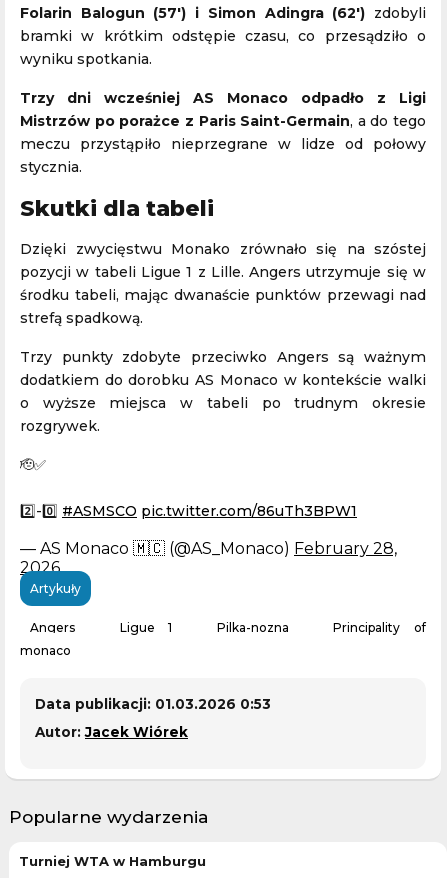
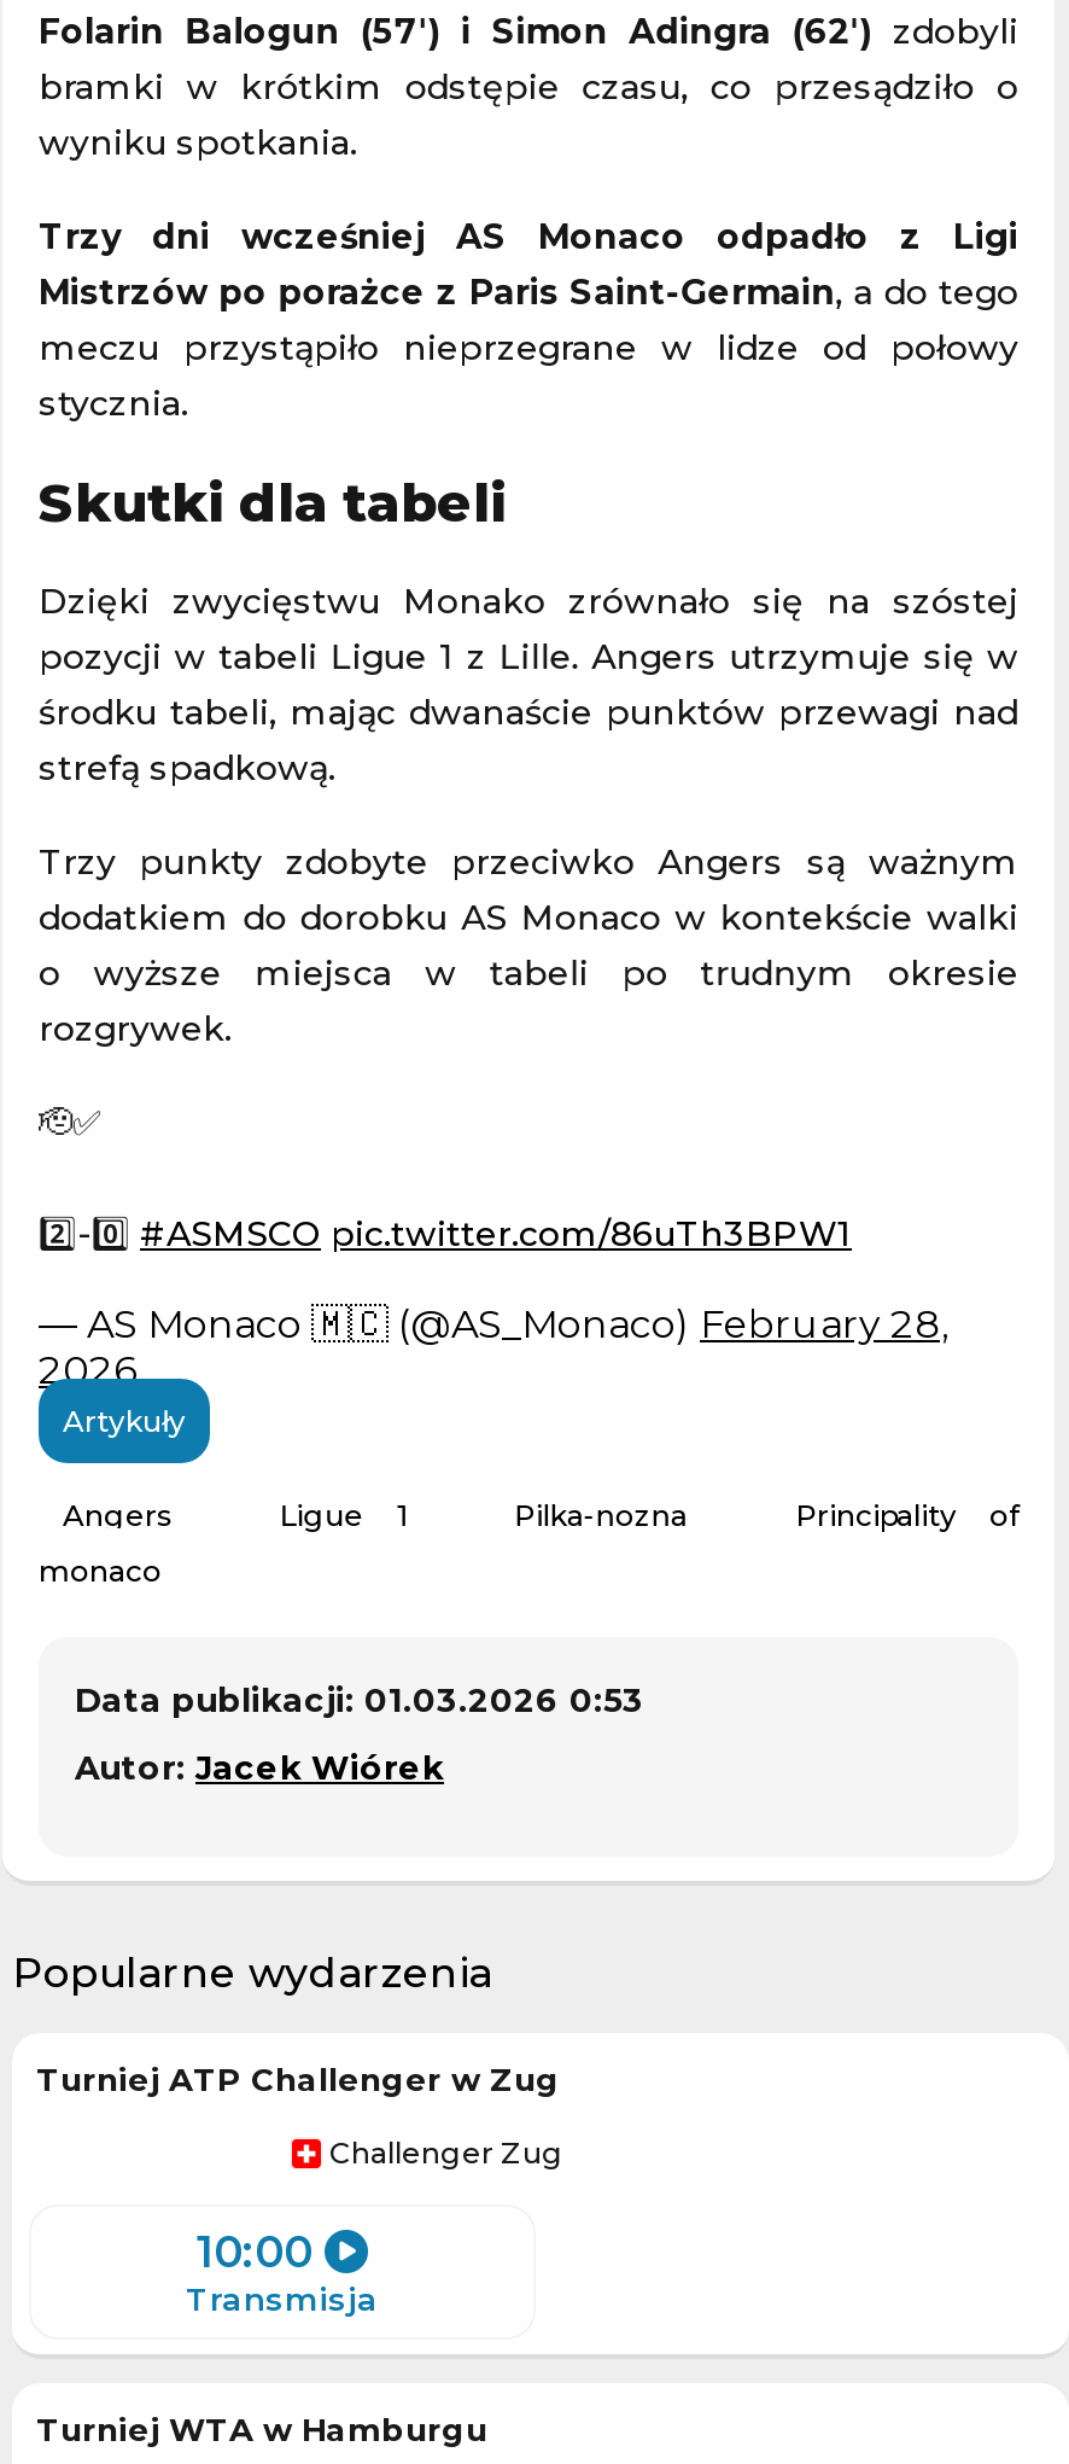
none -> [36,2059,563,2317] Turniej ATP Challenger w Zug | Challenger Zug | 10:00 | Transmisja

